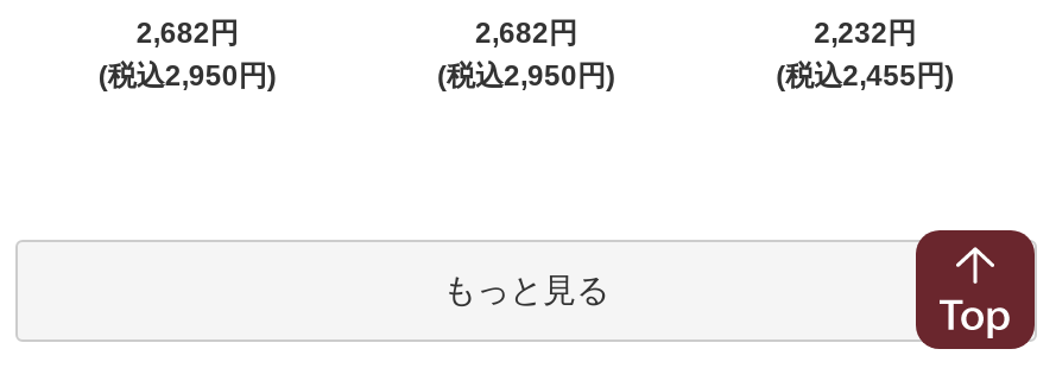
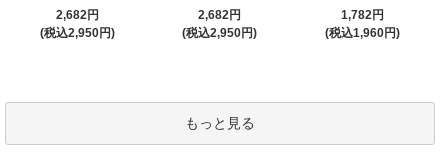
[814,17,916,51] 2,232円 -> [341,8,384,22] 1,782円
[776,60,954,93] (税込2,455円) -> [325,26,400,40] (税込1,960円)
[913,228,1037,351] [image] -> none

